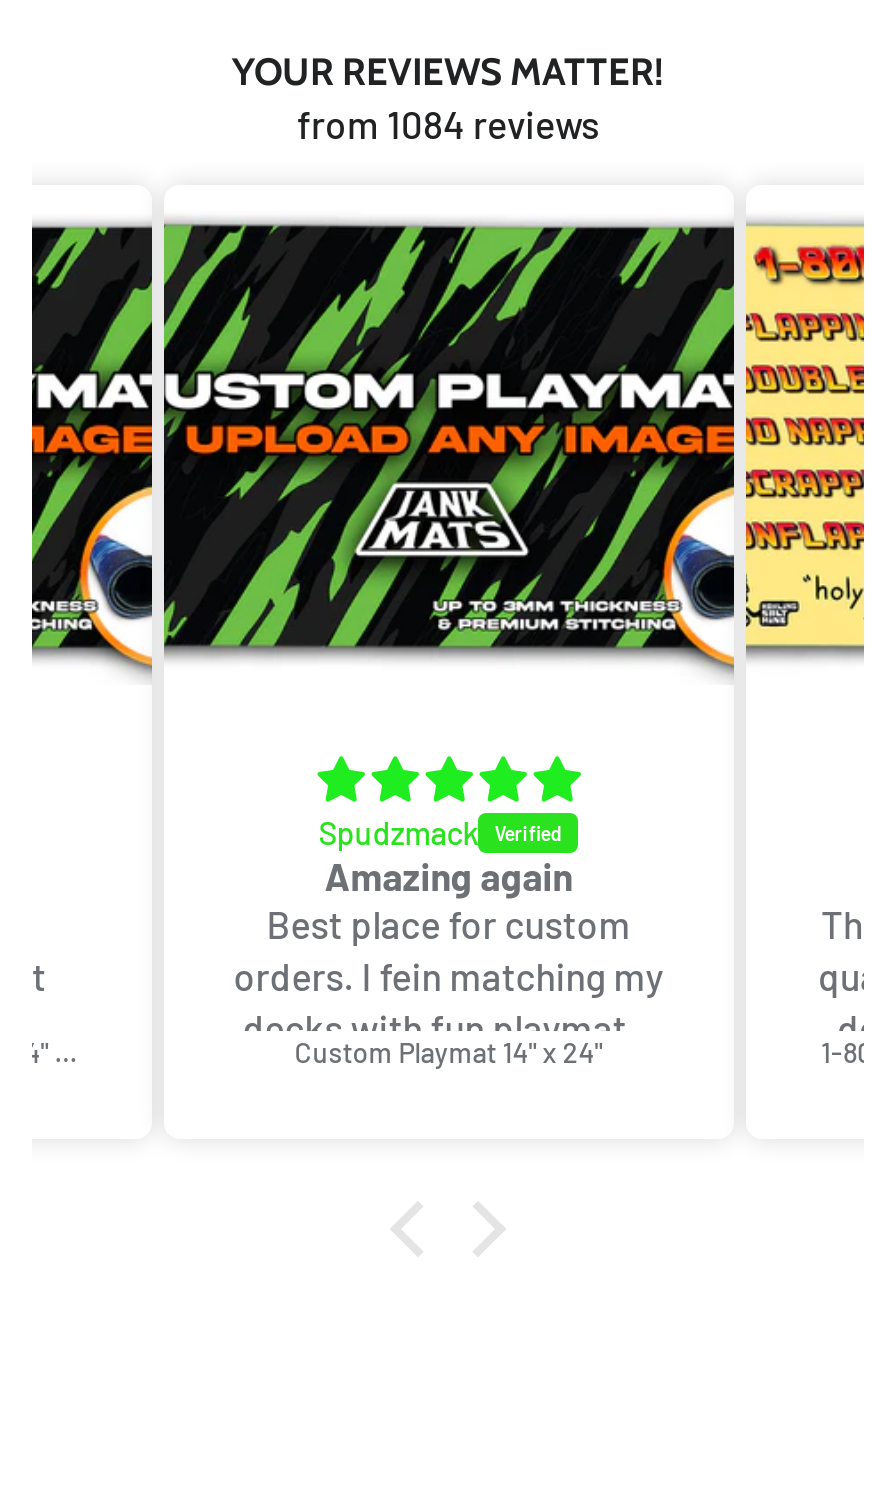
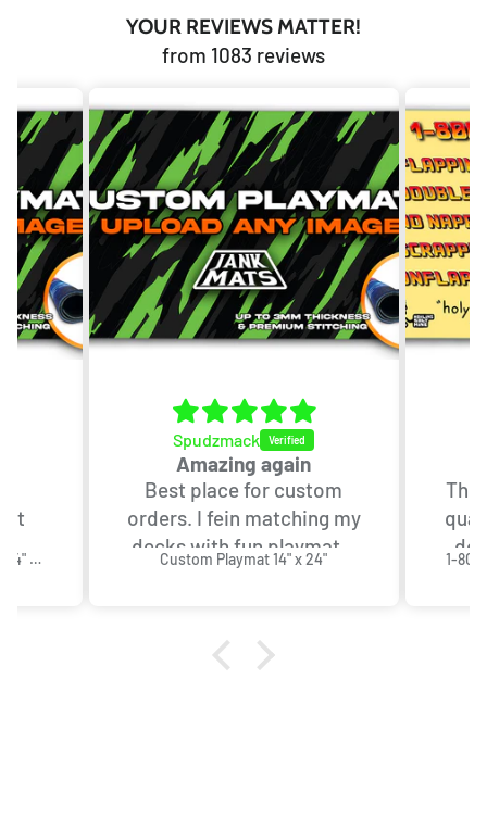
[297,102,599,148] from 1084 reviews -> [162,43,325,68] from 1083 reviews

